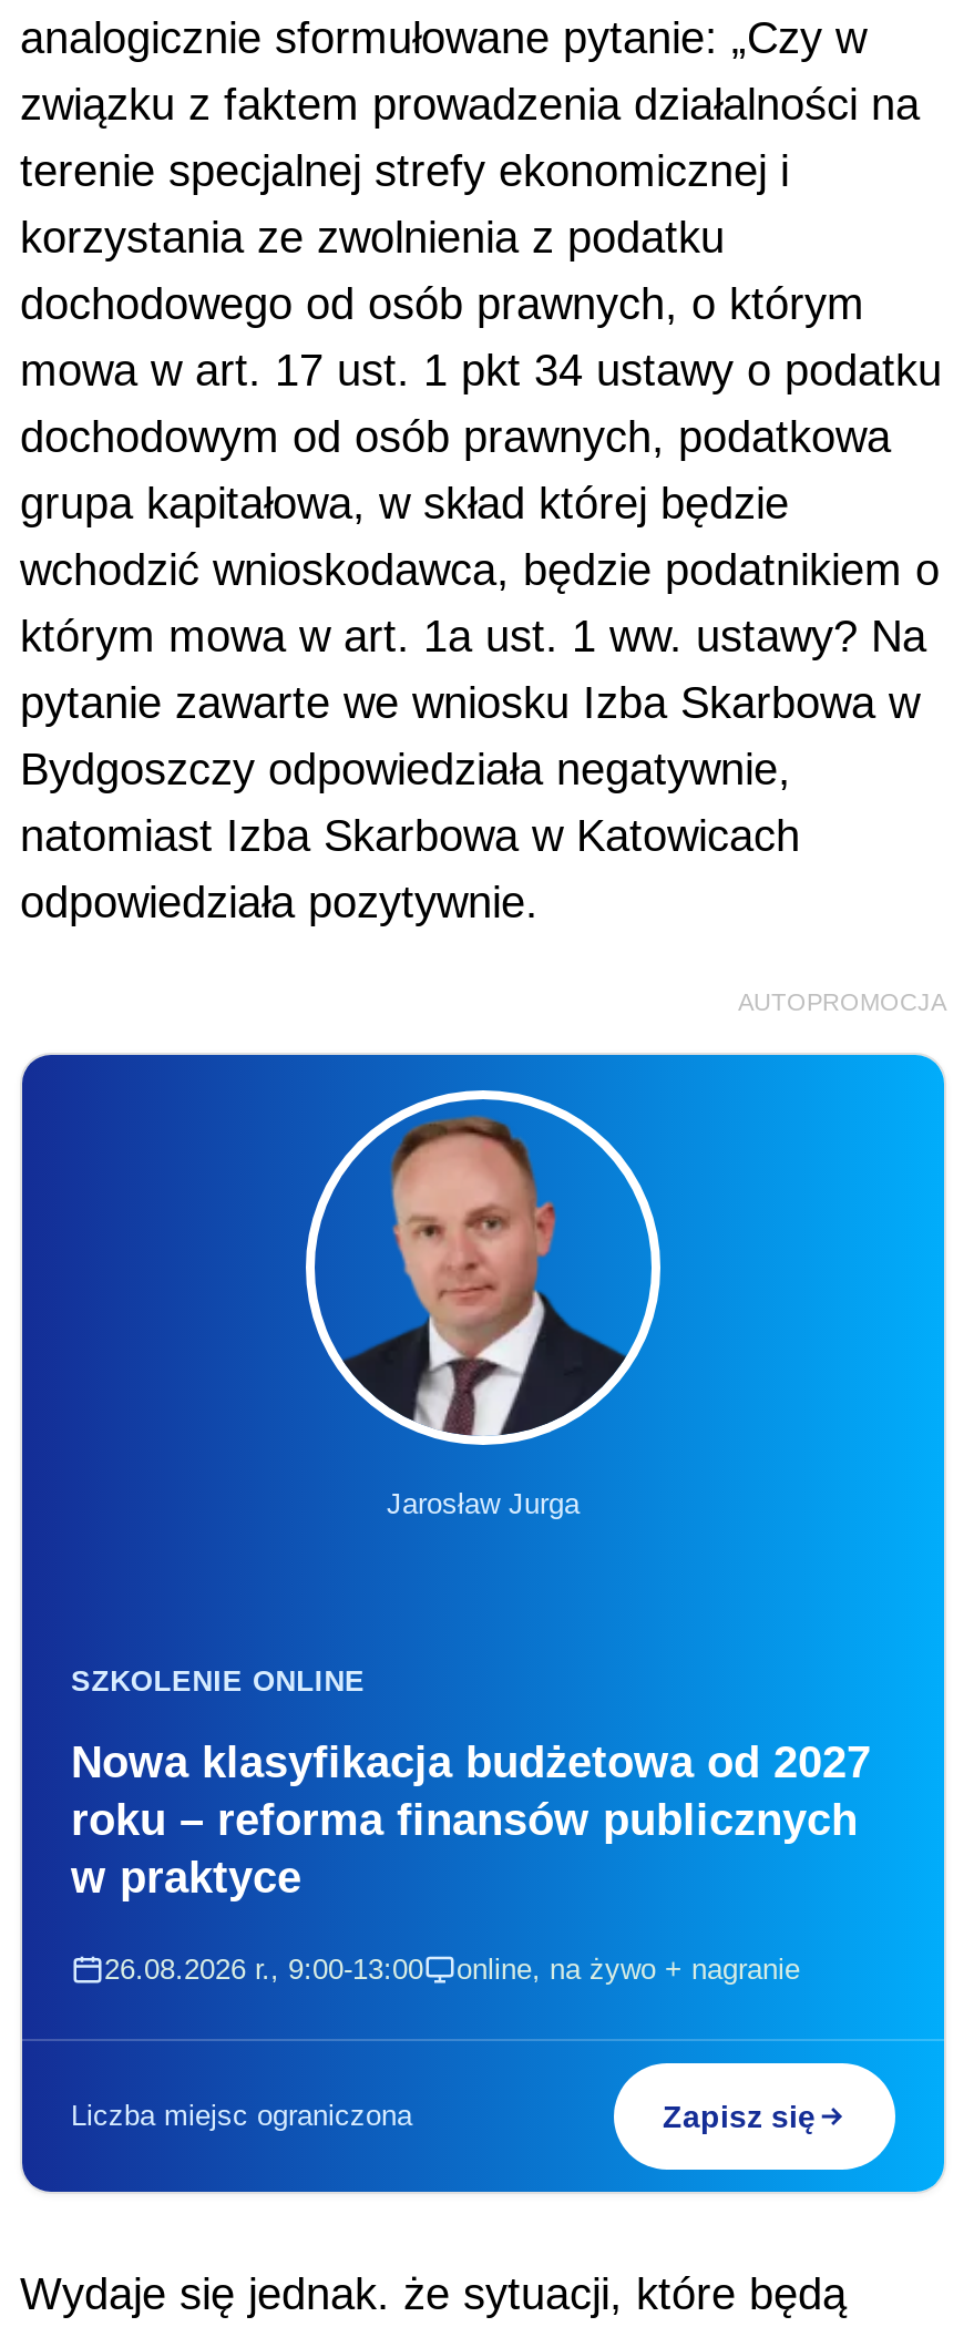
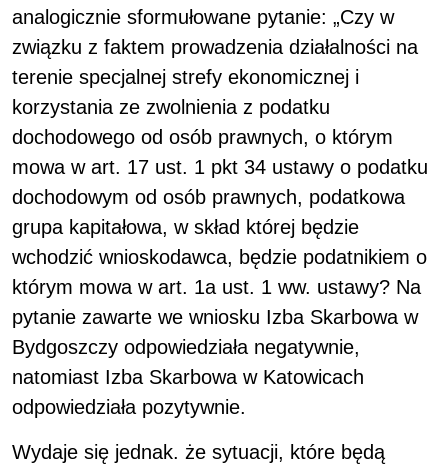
[738,987,946,1014] AUTOPROMOCJA -> none
[20,1053,946,2194] [image] | Jarosław Jurga -> none
[71,1663,871,1985] SZKOLENIE ONLINE | Nowa klasyfikacja budżetowa od 2027 | roku – reforma finansów publicznych | w praktyce | 26.08.2026 r., 9:00-13:00 | online, na żywo + nagranie -> none
[71,2098,816,2133] Liczba miejsc ograniczona | Zapisz się -> none

